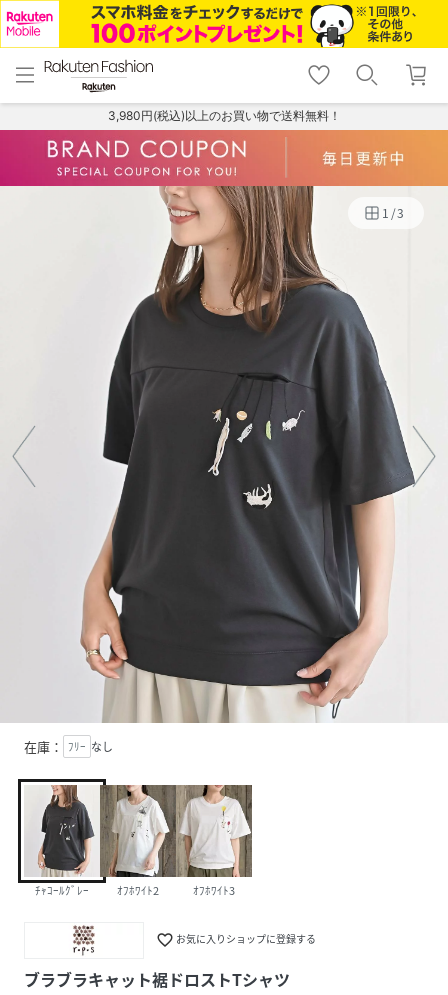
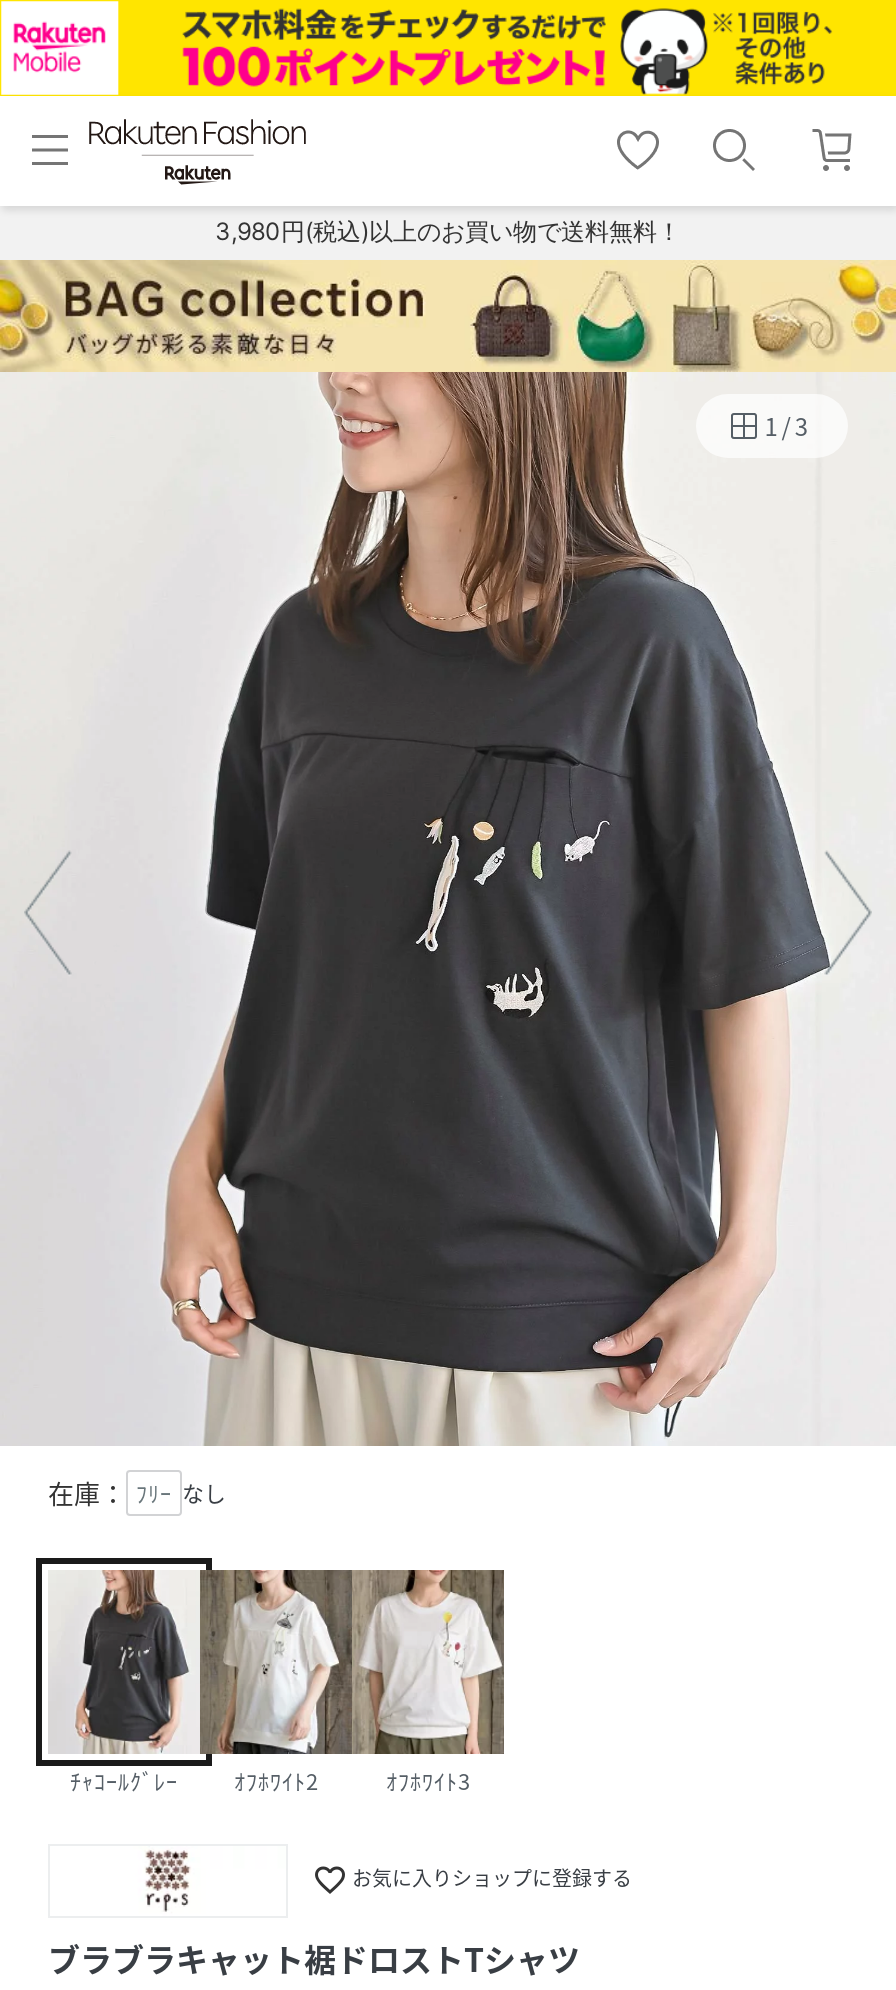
[3,129,445,187] [image] -> [6,260,890,374] [image]

